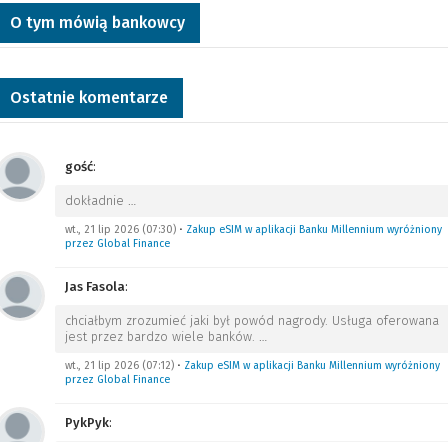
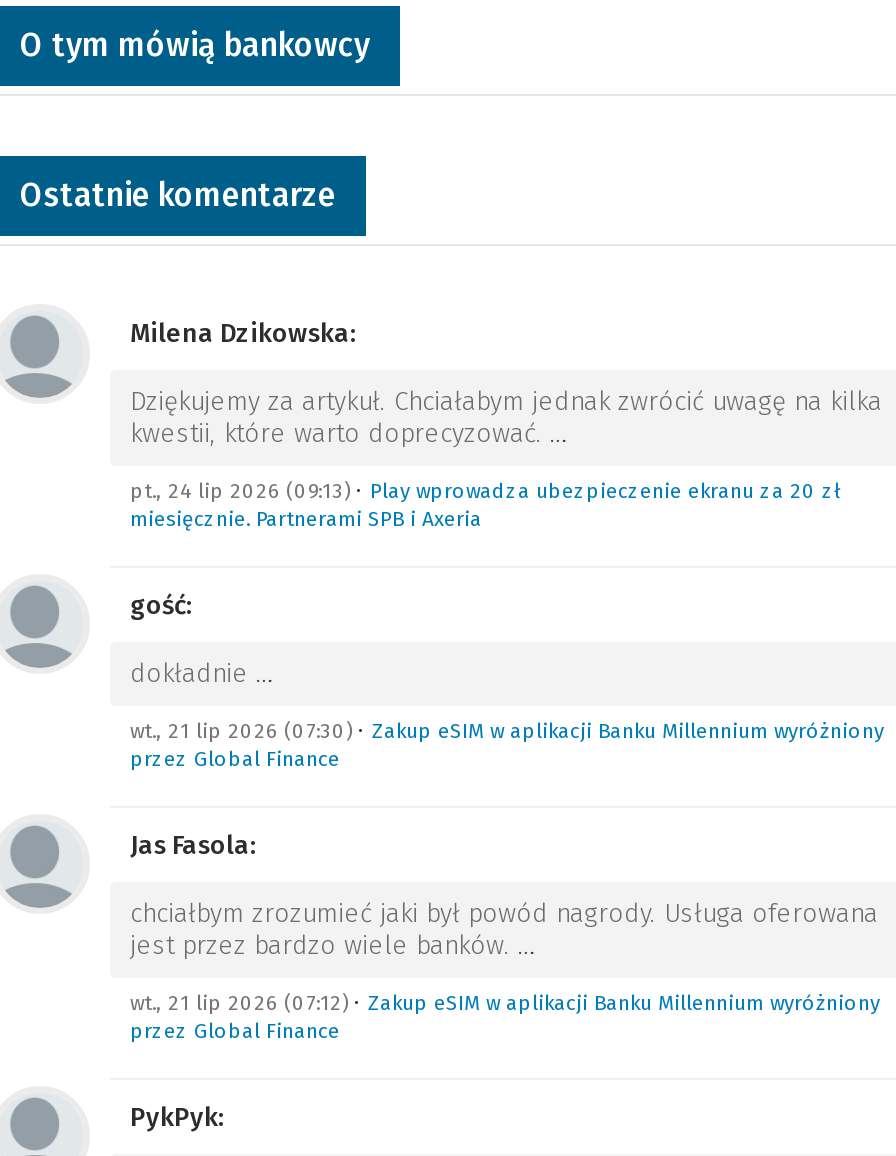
none -> [130,318,882,532] Milena Dzikowska: | Dziękujemy za artykuł. Chciałabym jednak zwrócić uwagę na kilka | kwestii, które warto doprecyzować. … | pt., 24 lip 2026 (09:13) • Play wprowadza ubezpieczenie ekranu za 20 zł | miesięcznie. Partnerami SPB i Axeria

